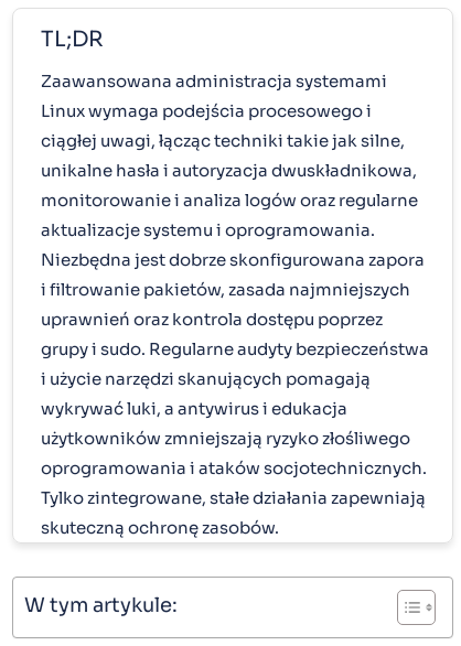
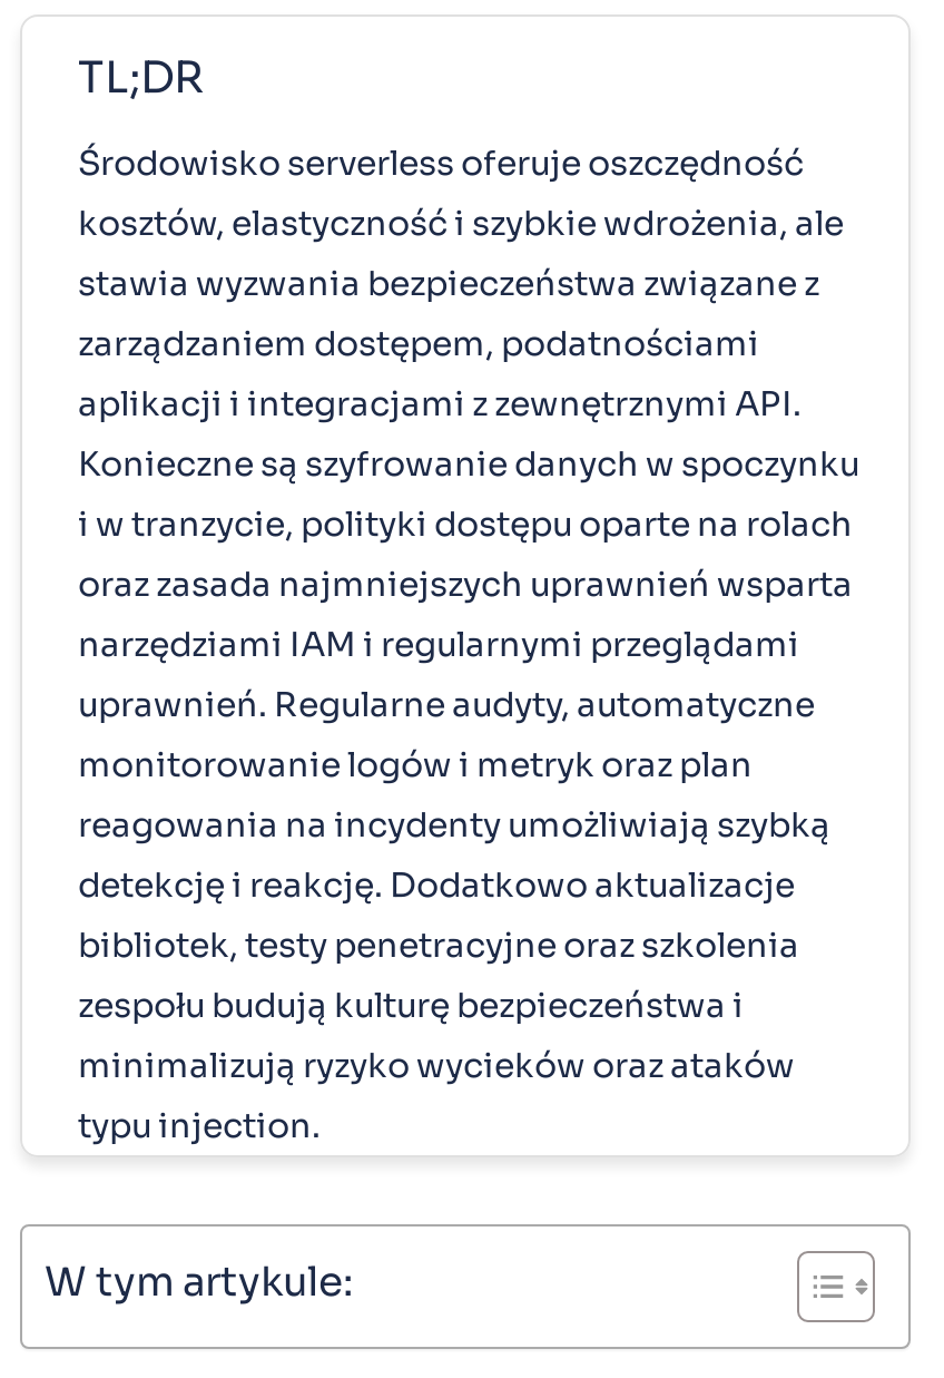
[41,71,429,538] Zaawansowana administracja systemami | Linux wymaga podejścia procesowego i | ciągłej uwagi, łącząc techniki takie jak silne, | unikalne hasła i autoryzacja dwuskładnikowa, | monitorowanie i analiza logów oraz regularne | aktualizacje systemu i oprogramowania. | Niezbędna jest dobrze skonfigurowana zapora | i filtrowanie pakietów, zasada najmniejszych | uprawnień oraz kontrola dostępu poprzez | grupy i sudo. Regularne audyty bezpieczeństwa | i użycie narzędzi skanujących pomagają | wykrywać luki, a antywirus i edukacja | użytkowników zmniejszają ryzyko złośliwego | oprogramowania i ataków socjotechnicznych. | Tylko zintegrowane, stałe działania zapewniają | skuteczną ochronę zasobów. -> [78,141,859,1146] Środowisko serverless oferuje oszczędność | kosztów, elastyczność i szybkie wdrożenia, ale | stawia wyzwania bezpieczeństwa związane z | zarządzaniem dostępem, podatnościami | aplikacji i integracjami z zewnętrznymi API. | Konieczne są szyfrowanie danych w spoczynku | i w tranzycie, polityki dostępu oparte na rolach | oraz zasada najmniejszych uprawnień wsparta | narzędziami IAM i regularnymi przeglądami | uprawnień. Regularne audyty, automatyczne | monitorowanie logów i metryk oraz plan | reagowania na incydenty umożliwiają szybką | detekcję i reakcję. Dodatkowo aktualizacje | bibliotek, testy penetracyjne oraz szkolenia | zespołu budują kulturę bezpieczeństwa i | minimalizują ryzyko wycieków oraz ataków | typu injection.

